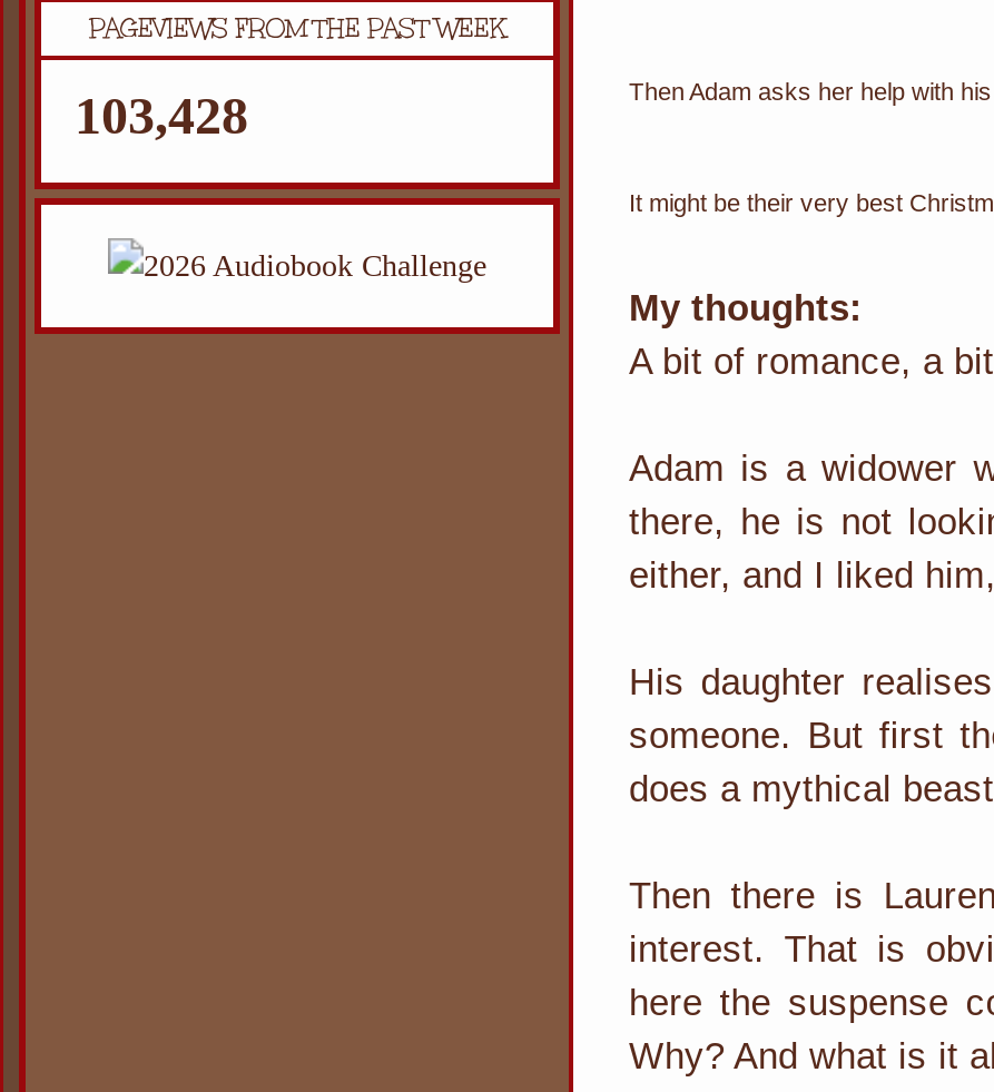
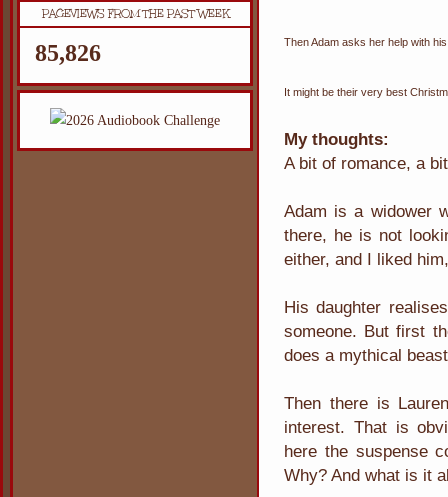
[75,87,248,145] 103,428 -> [35,40,101,66] 85,826

